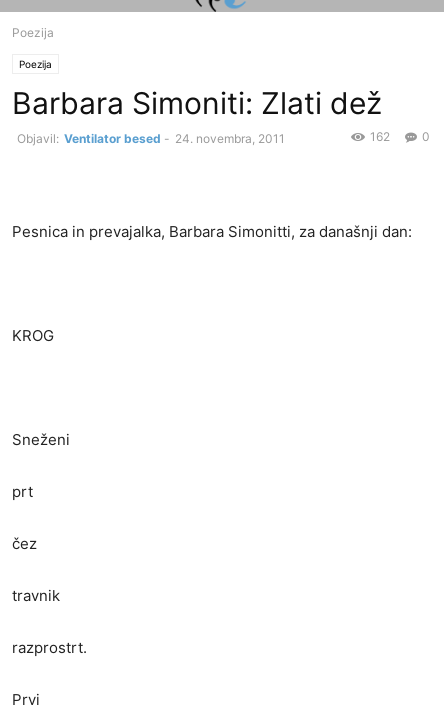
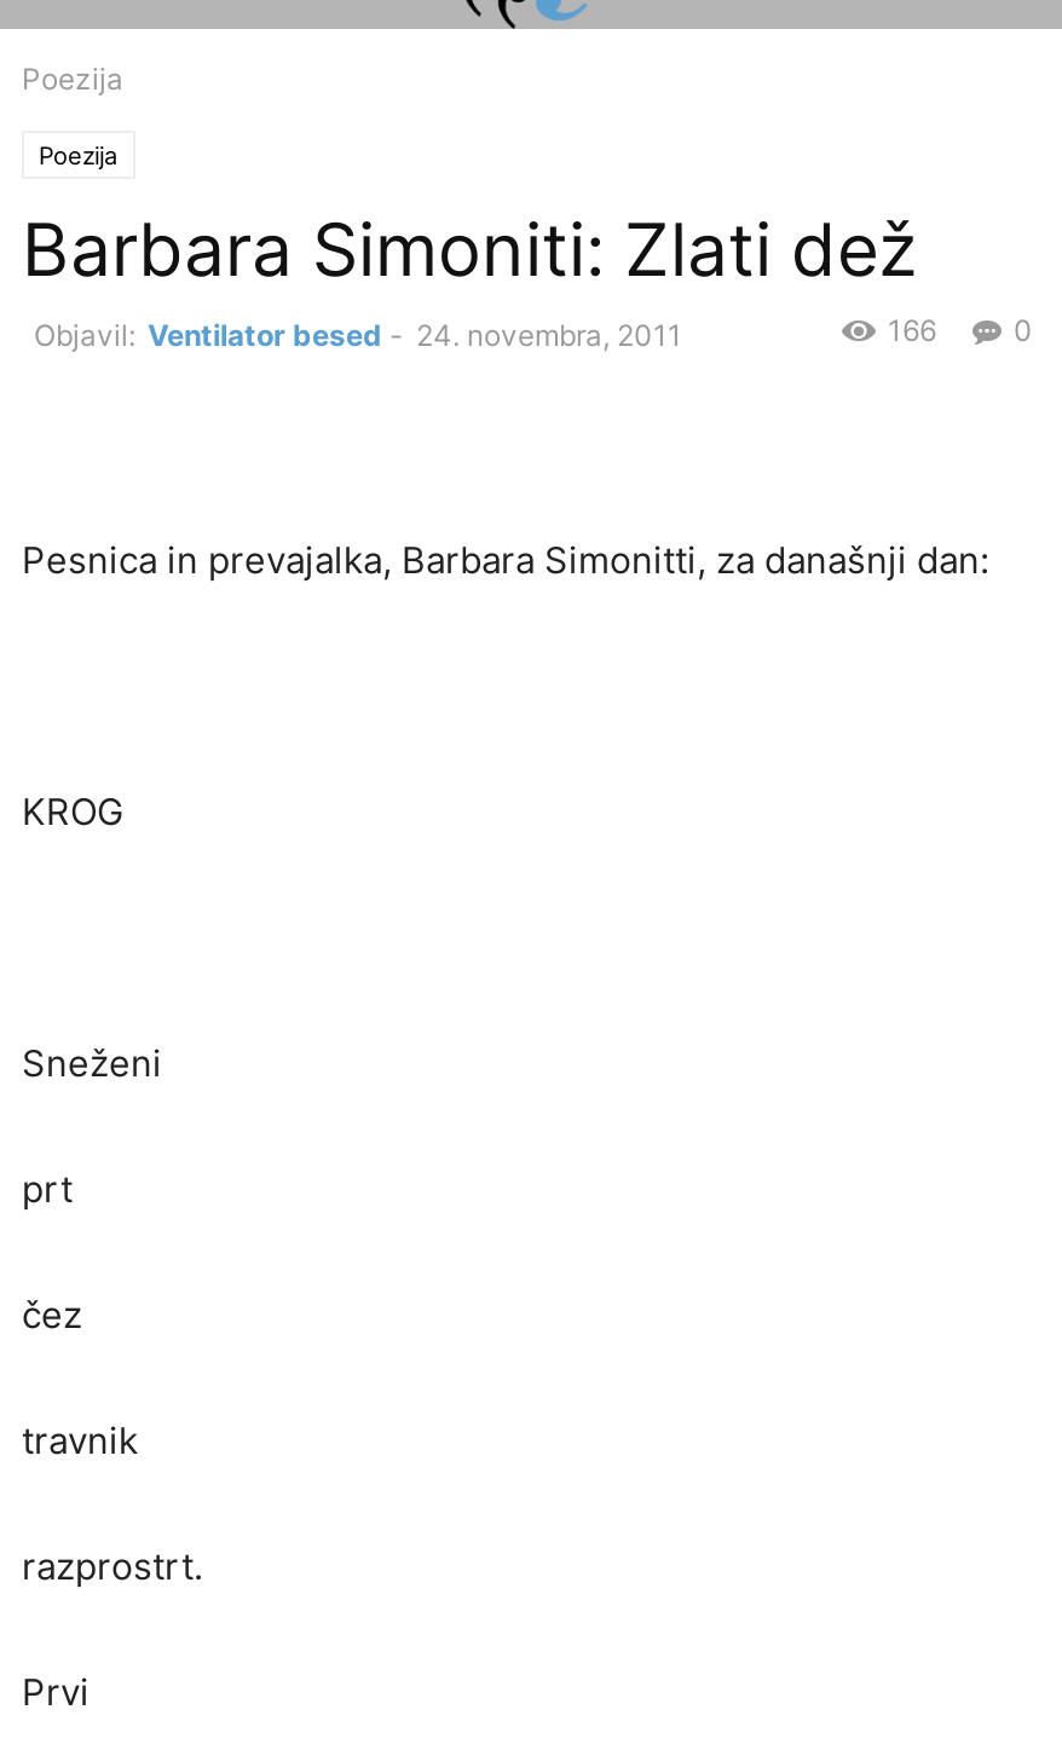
[370,129,390,144] 162 -> [888,312,936,348] 166

